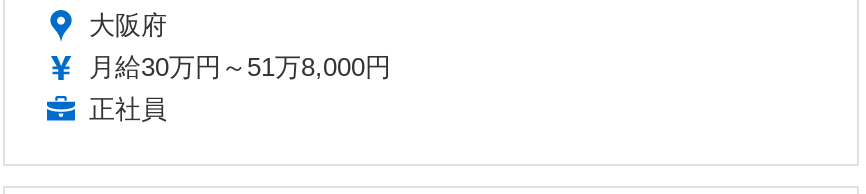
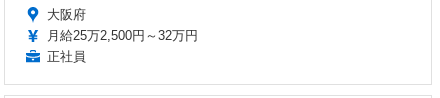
[89,51,391,81] 月給30万円～51万8,000円 -> [47,28,198,43] 月給25万2,500円～32万円

